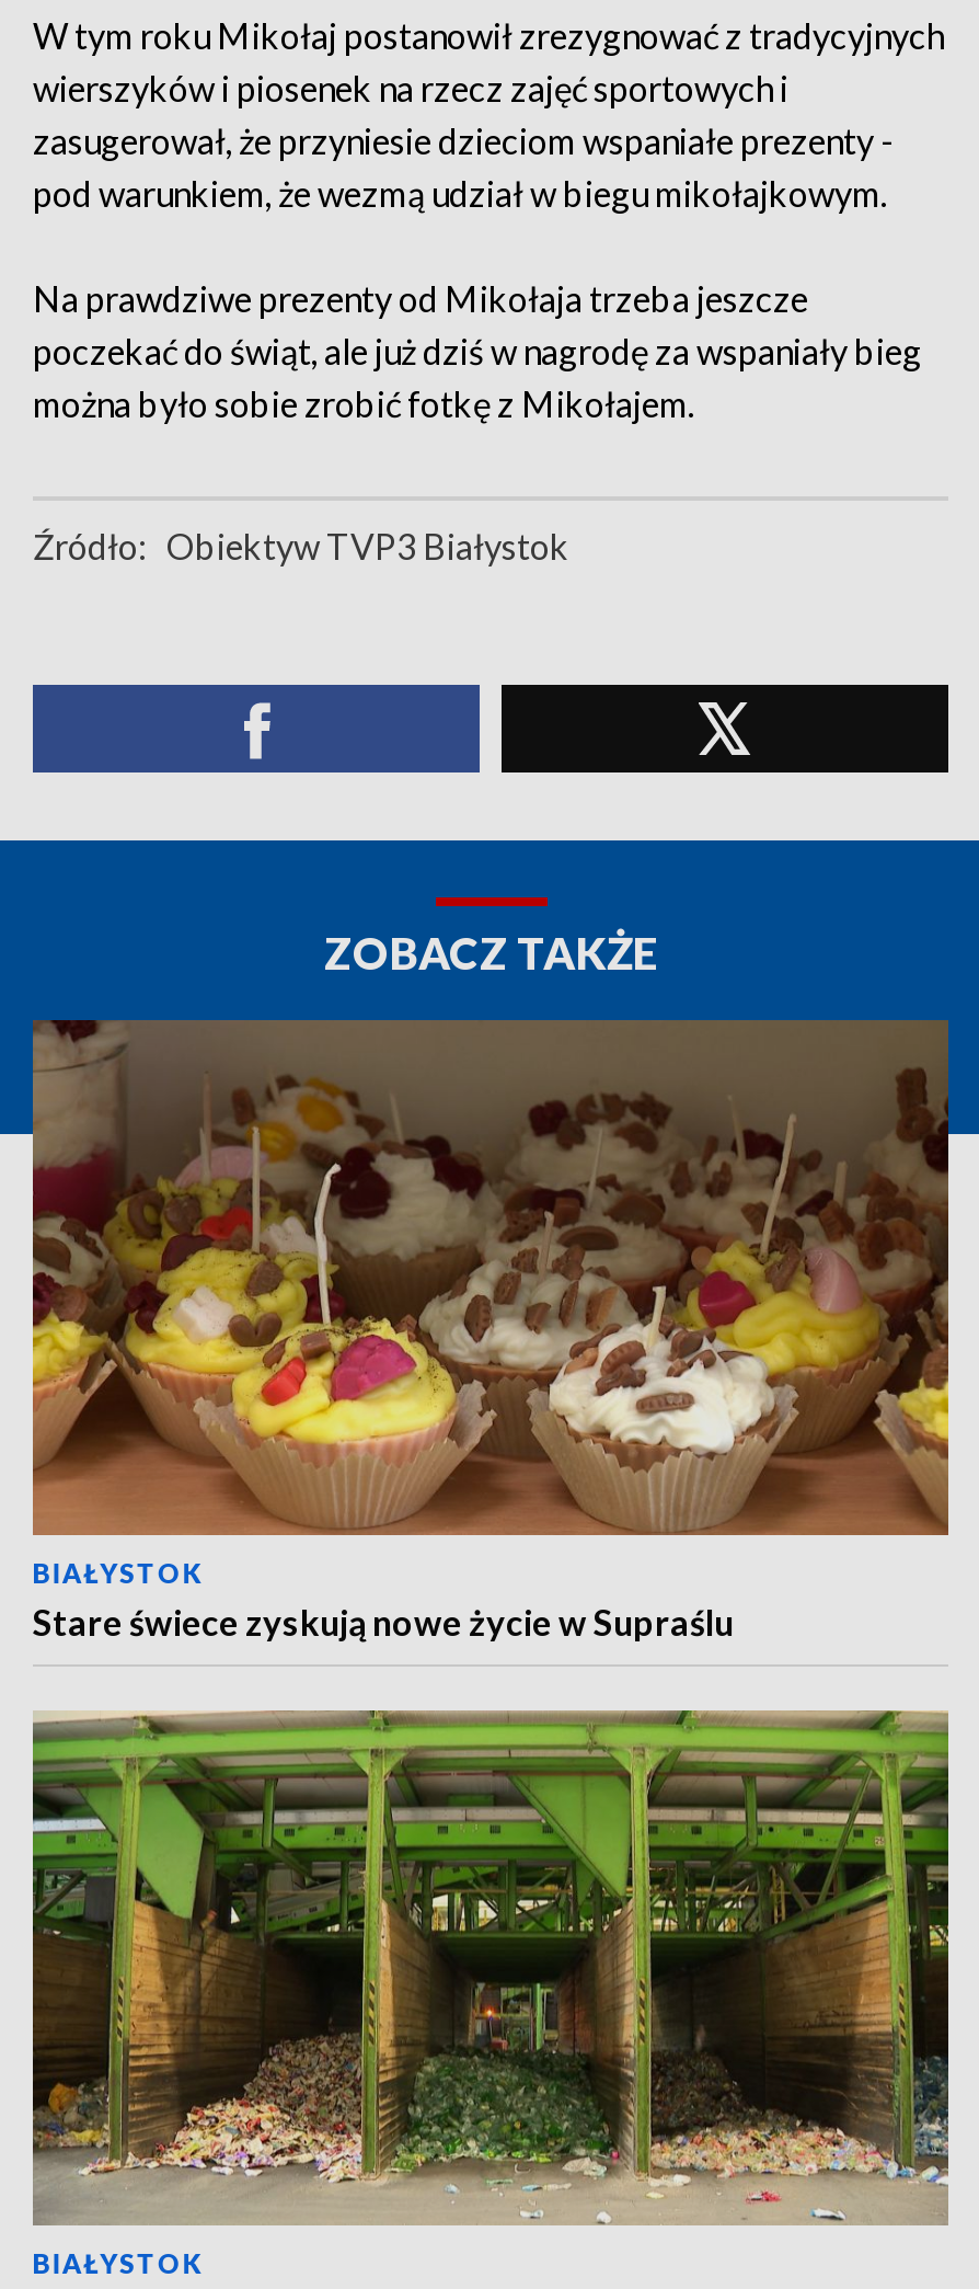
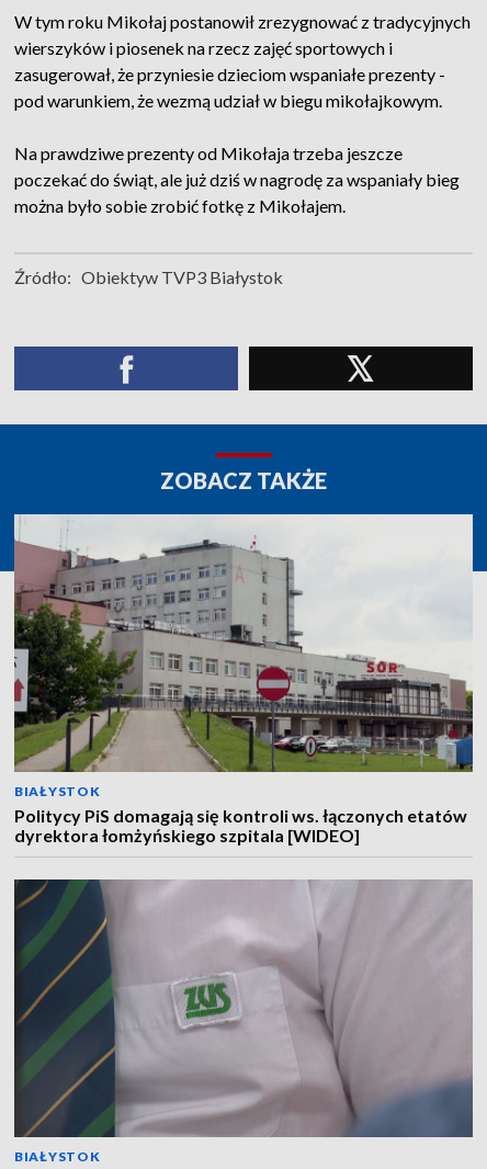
[31,1018,951,1643] [image] | Stare świece zyskują nowe życie w Supraślu -> [13,513,474,845] [image] | Politycy PiS domagają się kontroli ws. łączonych etatów | dyrektora łomżyńskiego szpitala [WIDEO]
[31,1708,948,2225] [image] -> [13,878,474,1138] [image]

